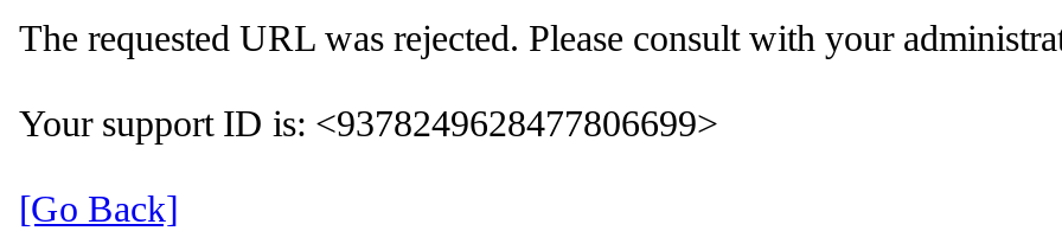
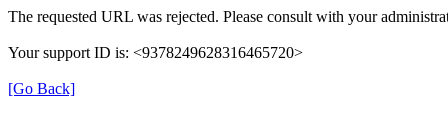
[19,103,718,143] Your support ID is: <9378249628477806699> -> [8,44,303,61] Your support ID is: <9378249628316465720>

